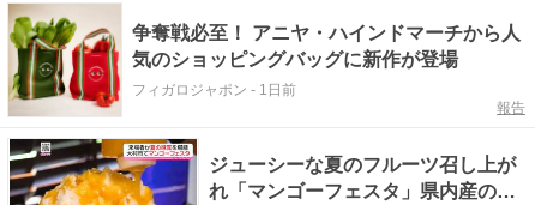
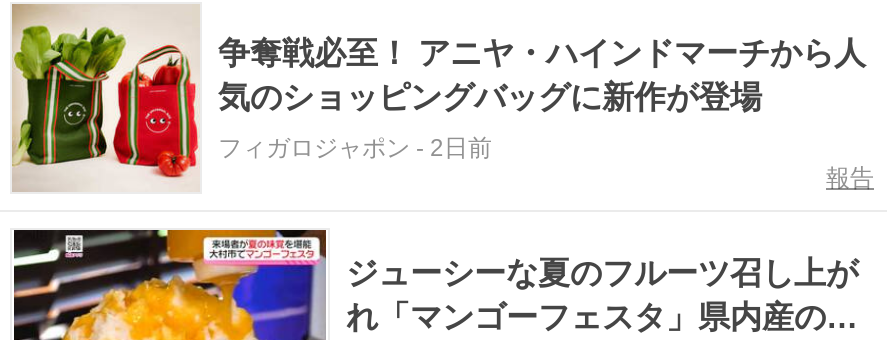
[132,82,296,98] フィガロジャポン- 1日前 -> [218,134,492,162] フィガロジャポン- 2日前

